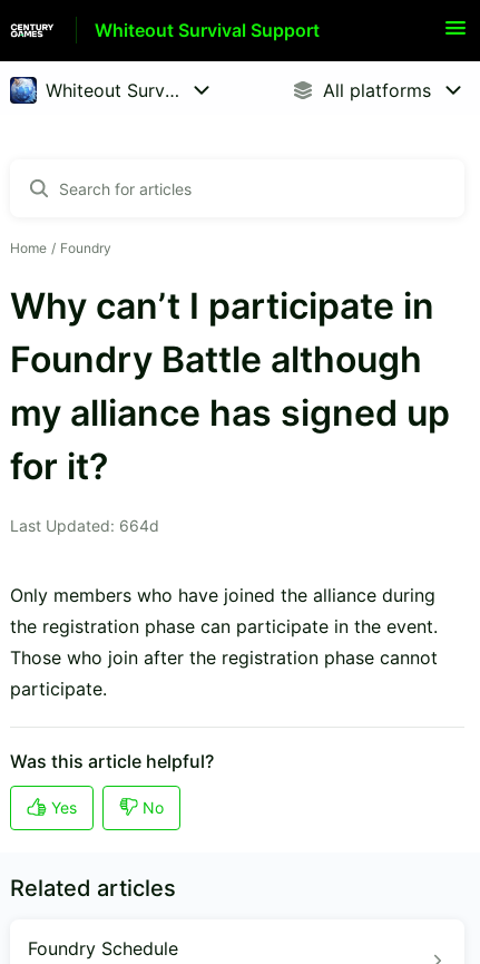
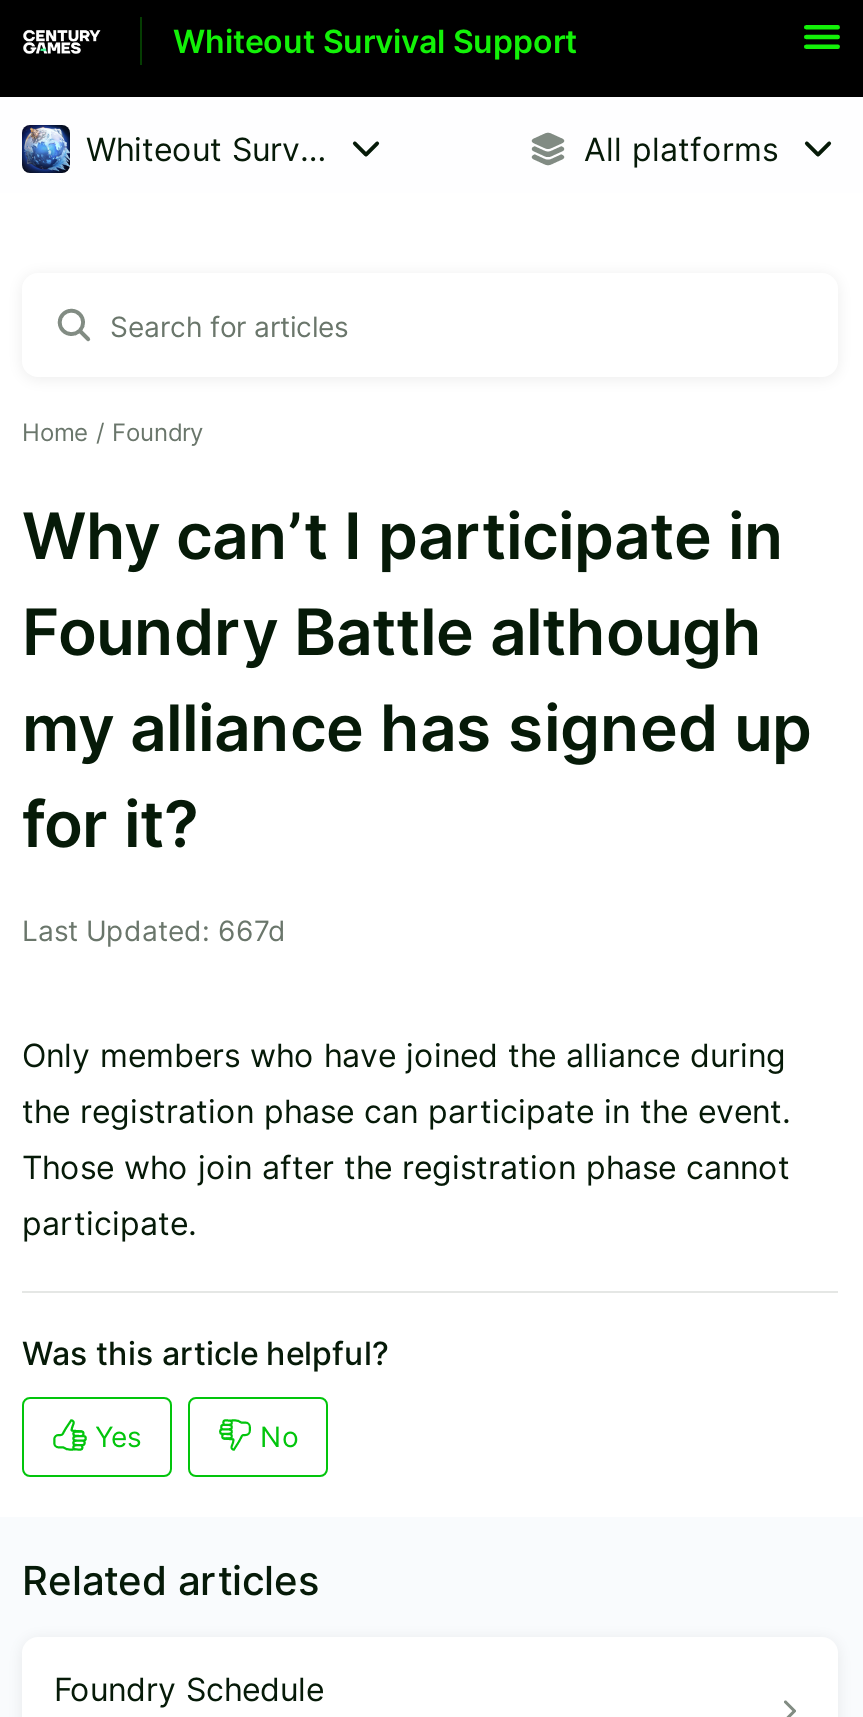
[10,516,159,535] Last Updated: 664d -> [22,913,286,947] Last Updated: 667d

